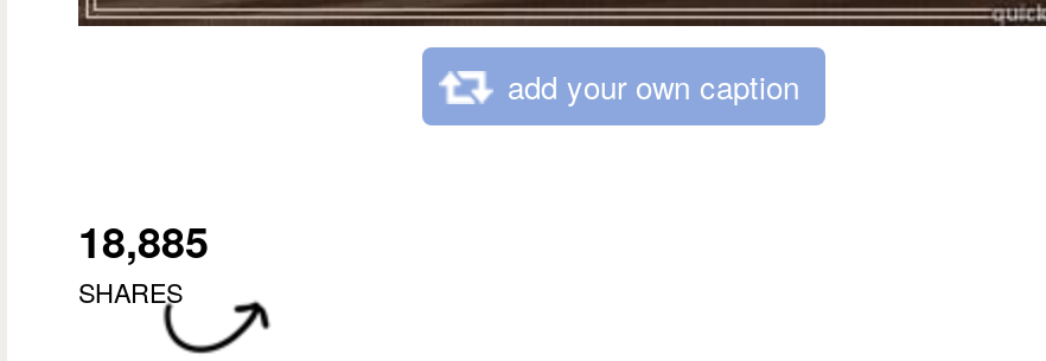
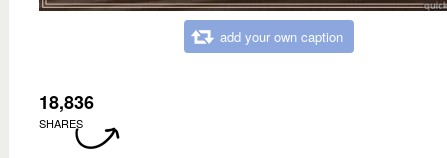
[78,212,209,273] 18,885 -> [39,89,94,115] 18,836

